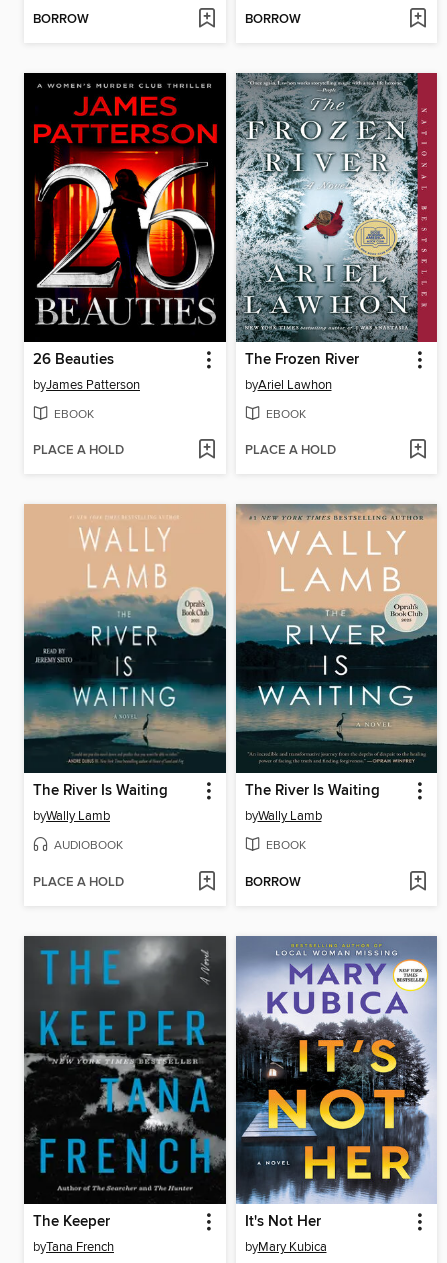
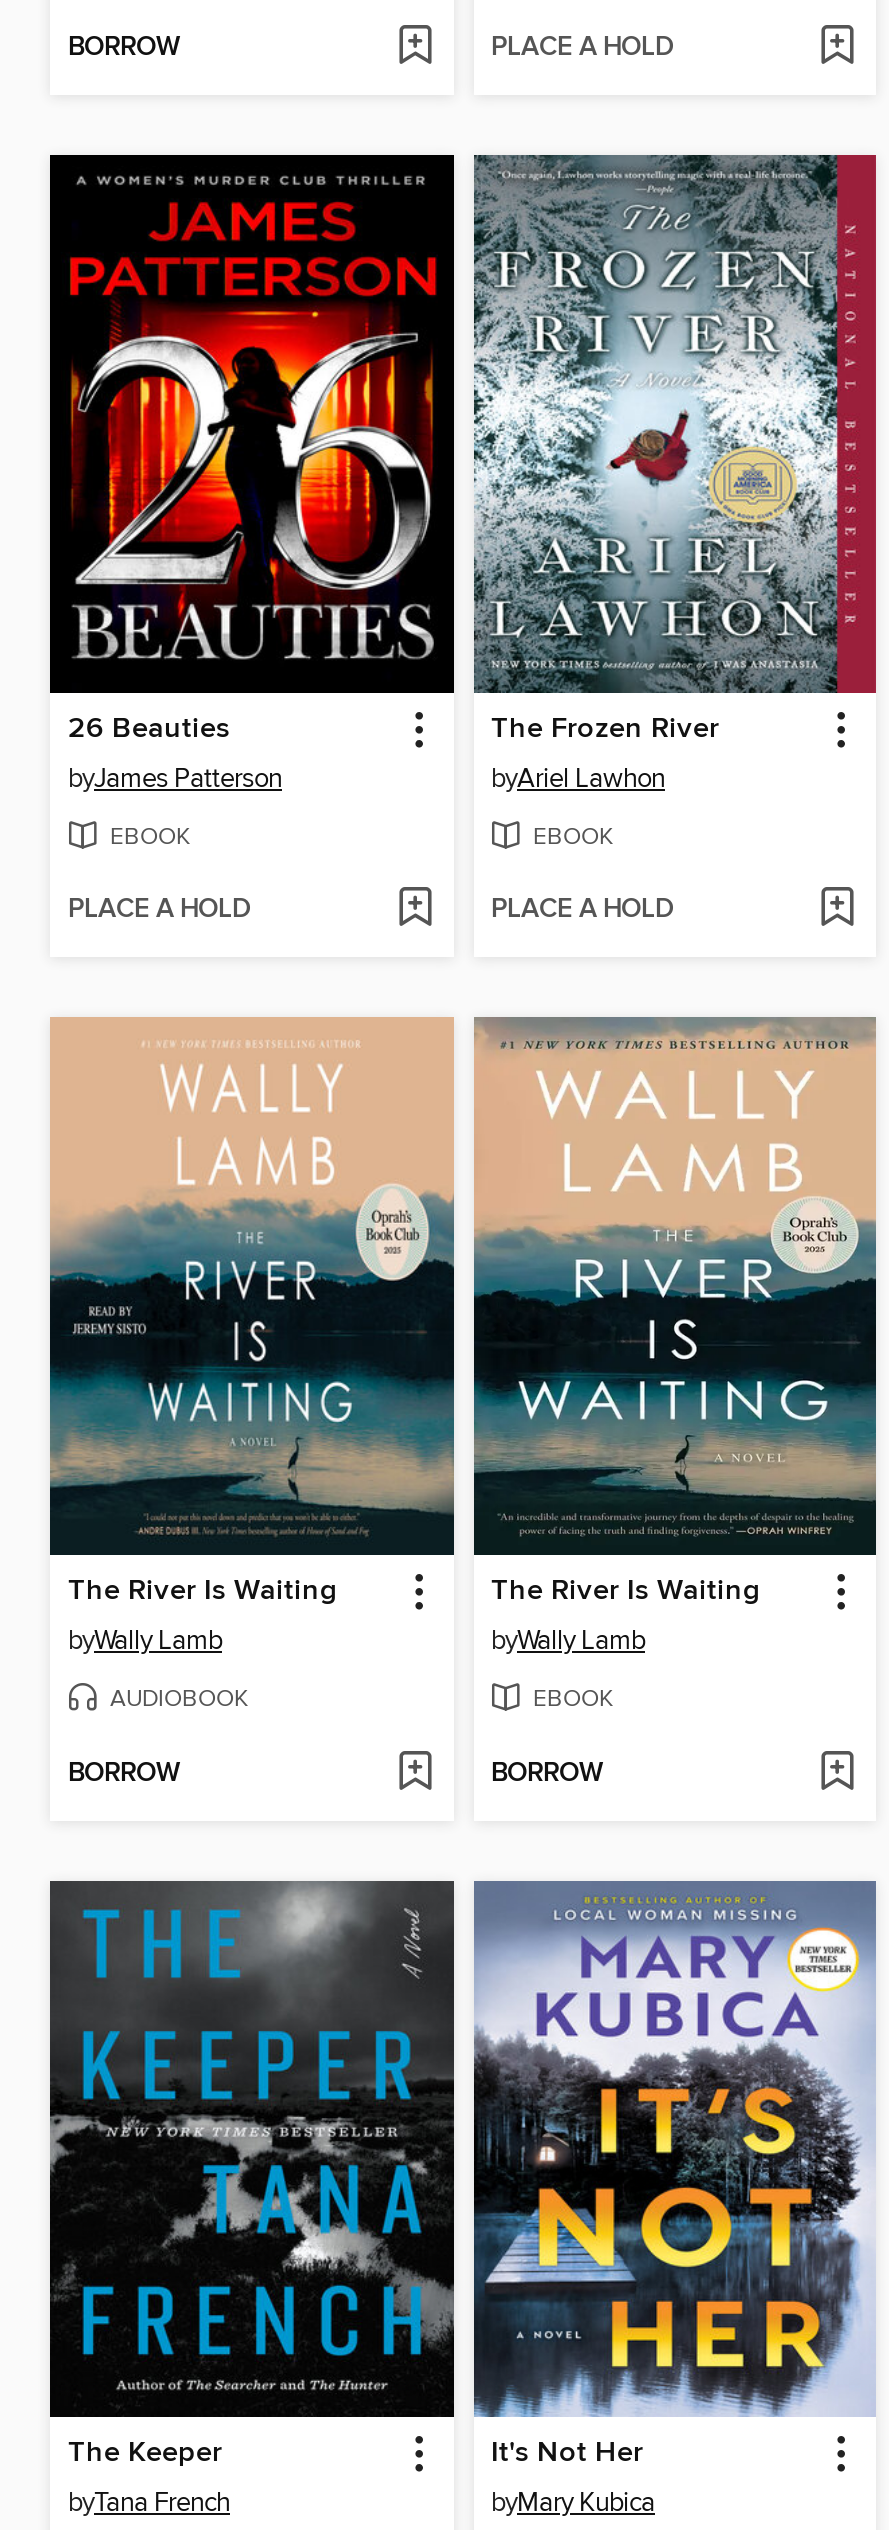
[244,11,300,28] BORROW -> [491,31,673,65] PLACE A HOLD
[33,874,124,891] PLACE A HOLD -> [68,1756,180,1790] BORROW

